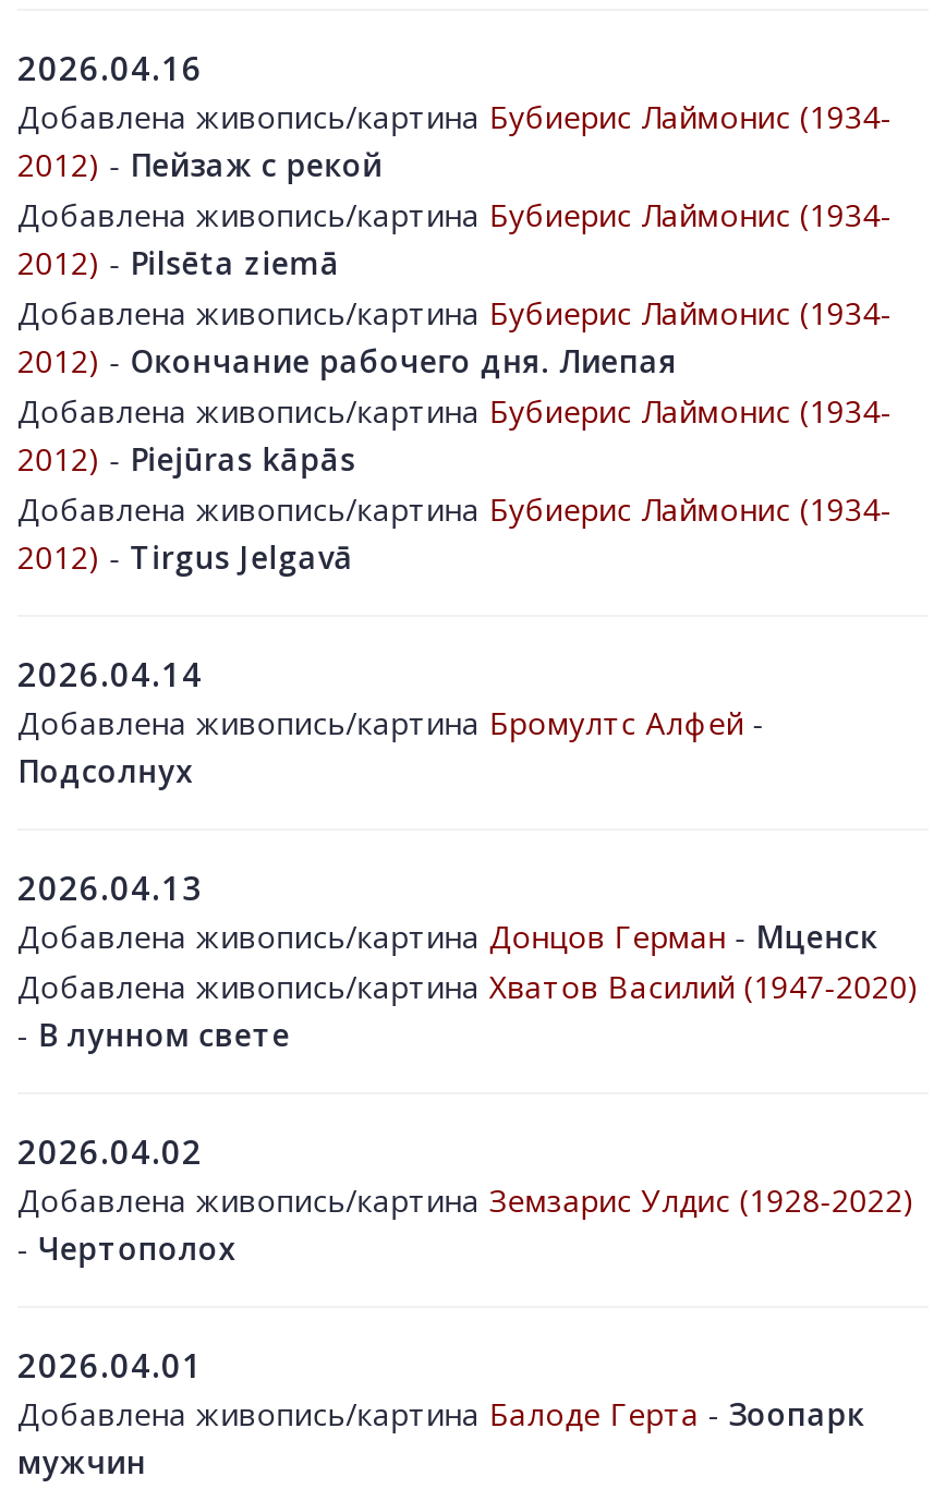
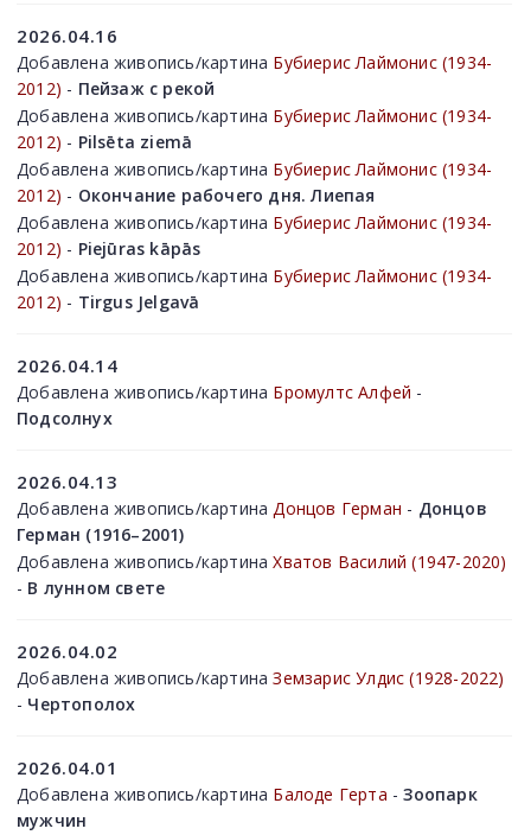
[17,916,878,957] Добавлена живопись/картина Донцов Герман - Мценск -> [17,497,487,546] Добавлена живопись/картина Донцов Герман - Донцов | Герман (1916–2001)

